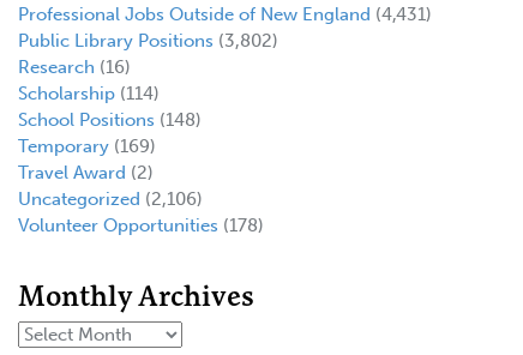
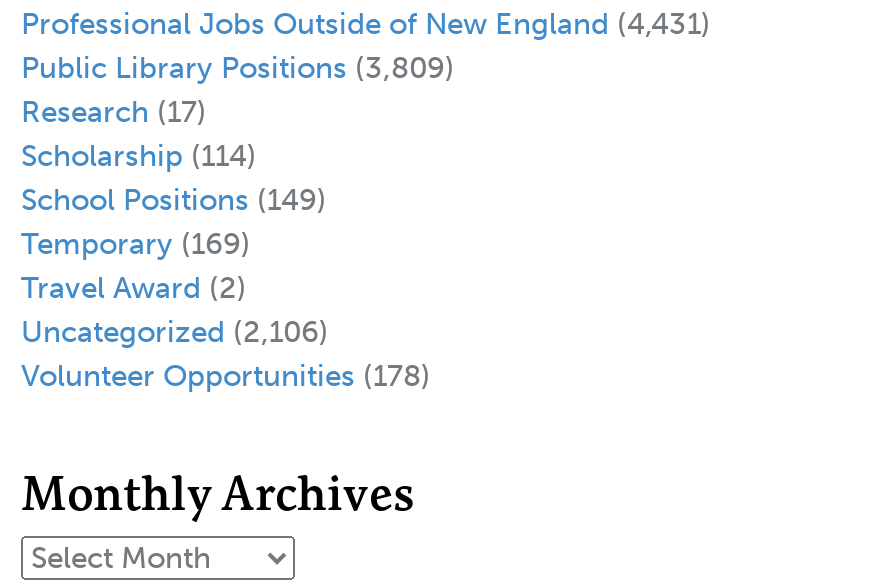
[18,30,278,52] Public Library Positions (3,802) -> [21,50,455,86] Public Library Positions (3,809)
[18,57,131,78] Research (16) -> [21,94,207,130] Research (17)
[18,109,202,131] School Positions (148) -> [21,182,327,218] School Positions (149)

